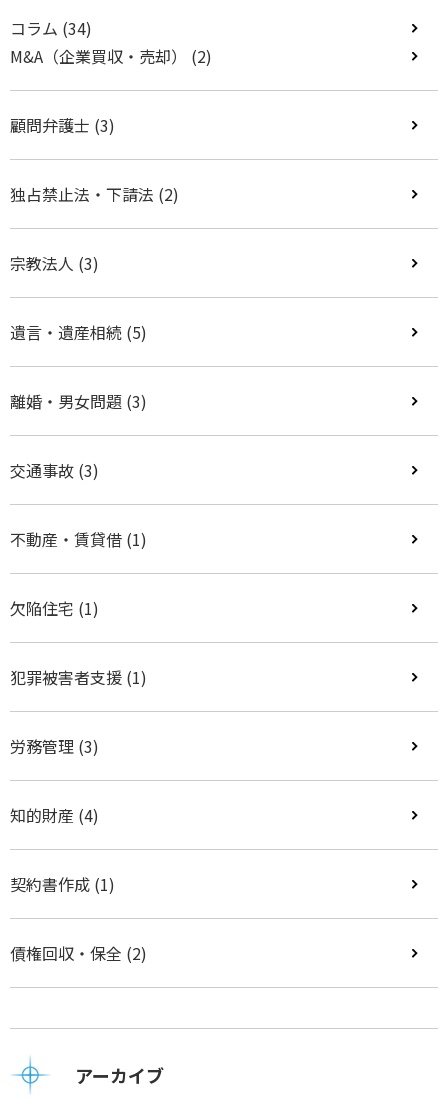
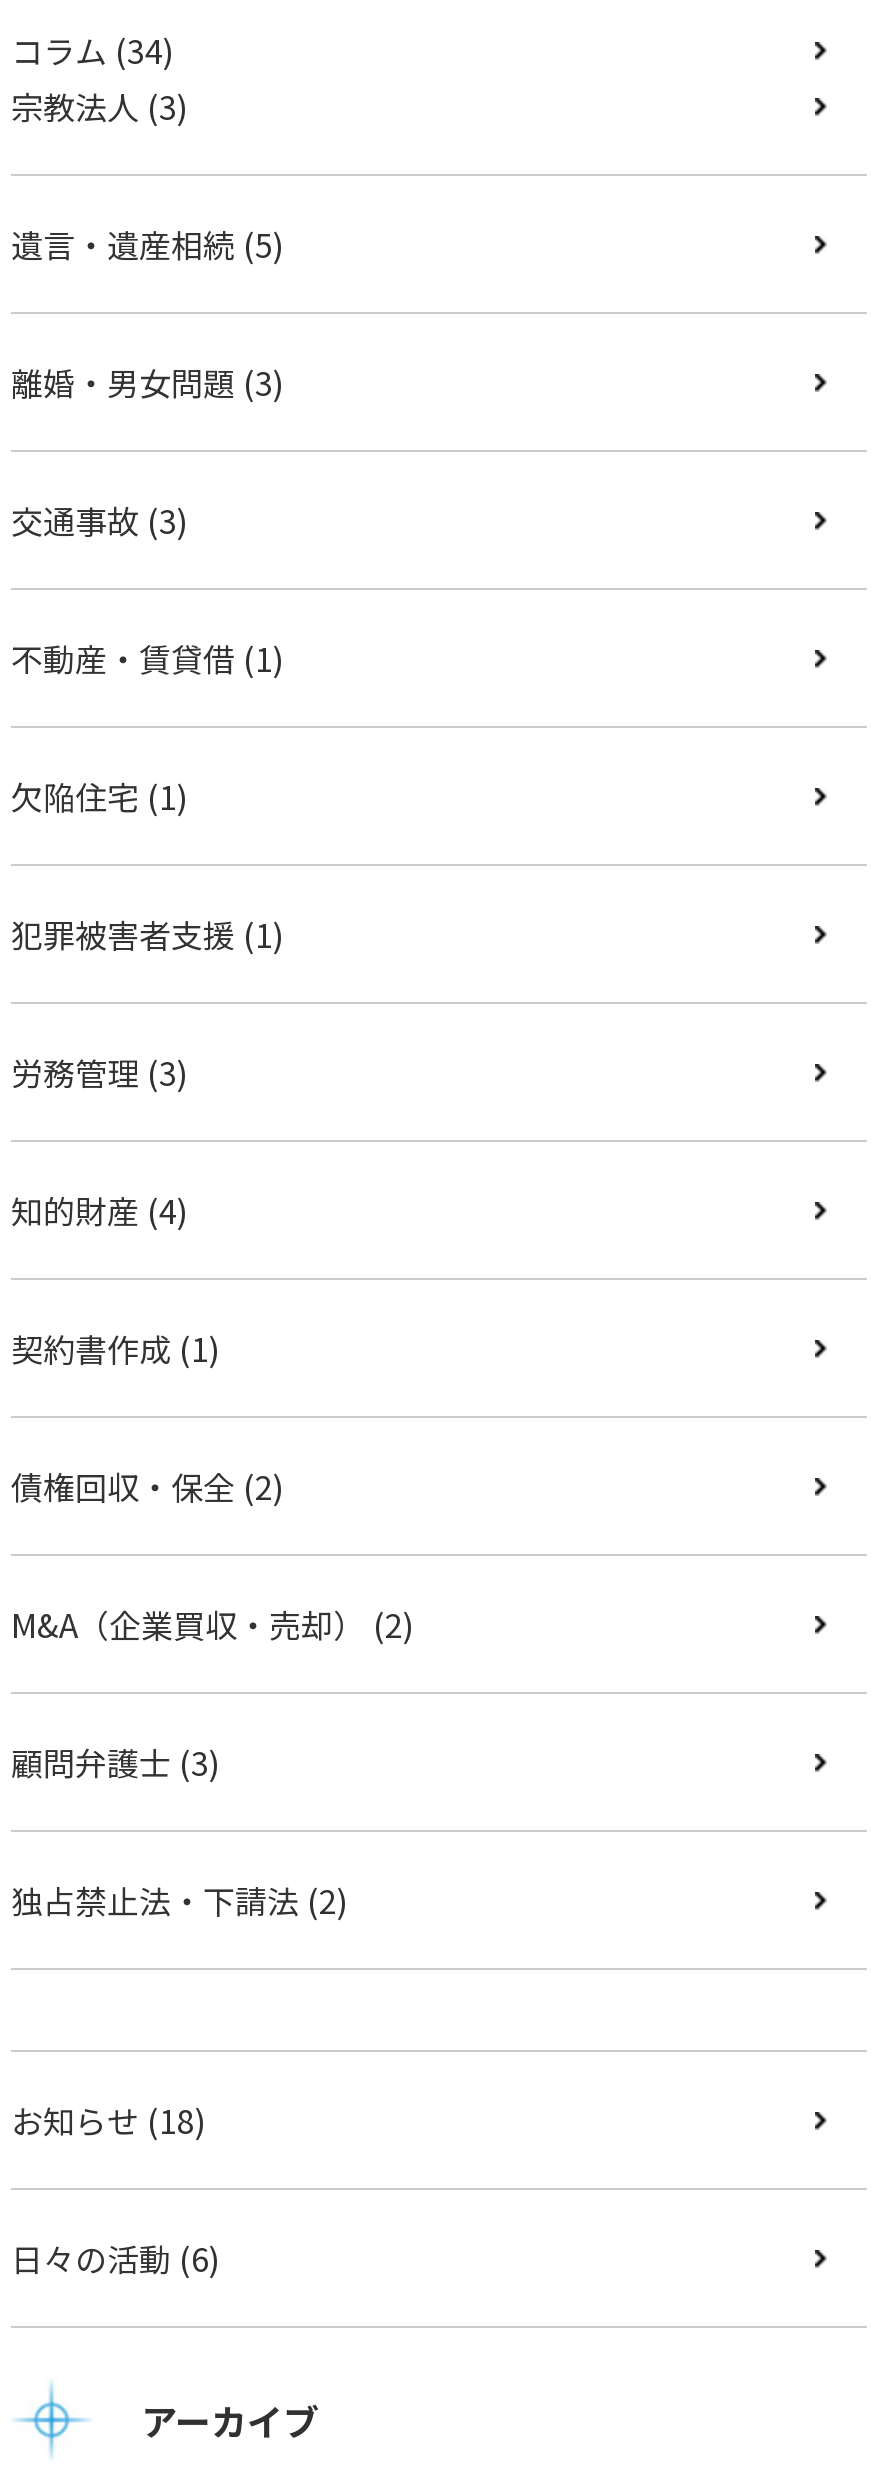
moved [10,44,212,206] -> [11,1599,415,1923]: M&A（企業買収・売却）(2) | 顧問弁護士(3) | 独占禁止法・下請法(2)
moved [10,251,147,965] -> [11,81,285,1509]: 宗教法人(3) | 遺言・遺産相続(5) | 離婚・男女問題(3) | ... | 契約書作成(1) | 債権回収・保全(2)
none -> [11,2095,221,2281] お知らせ(18) | 日々の活動(6)

